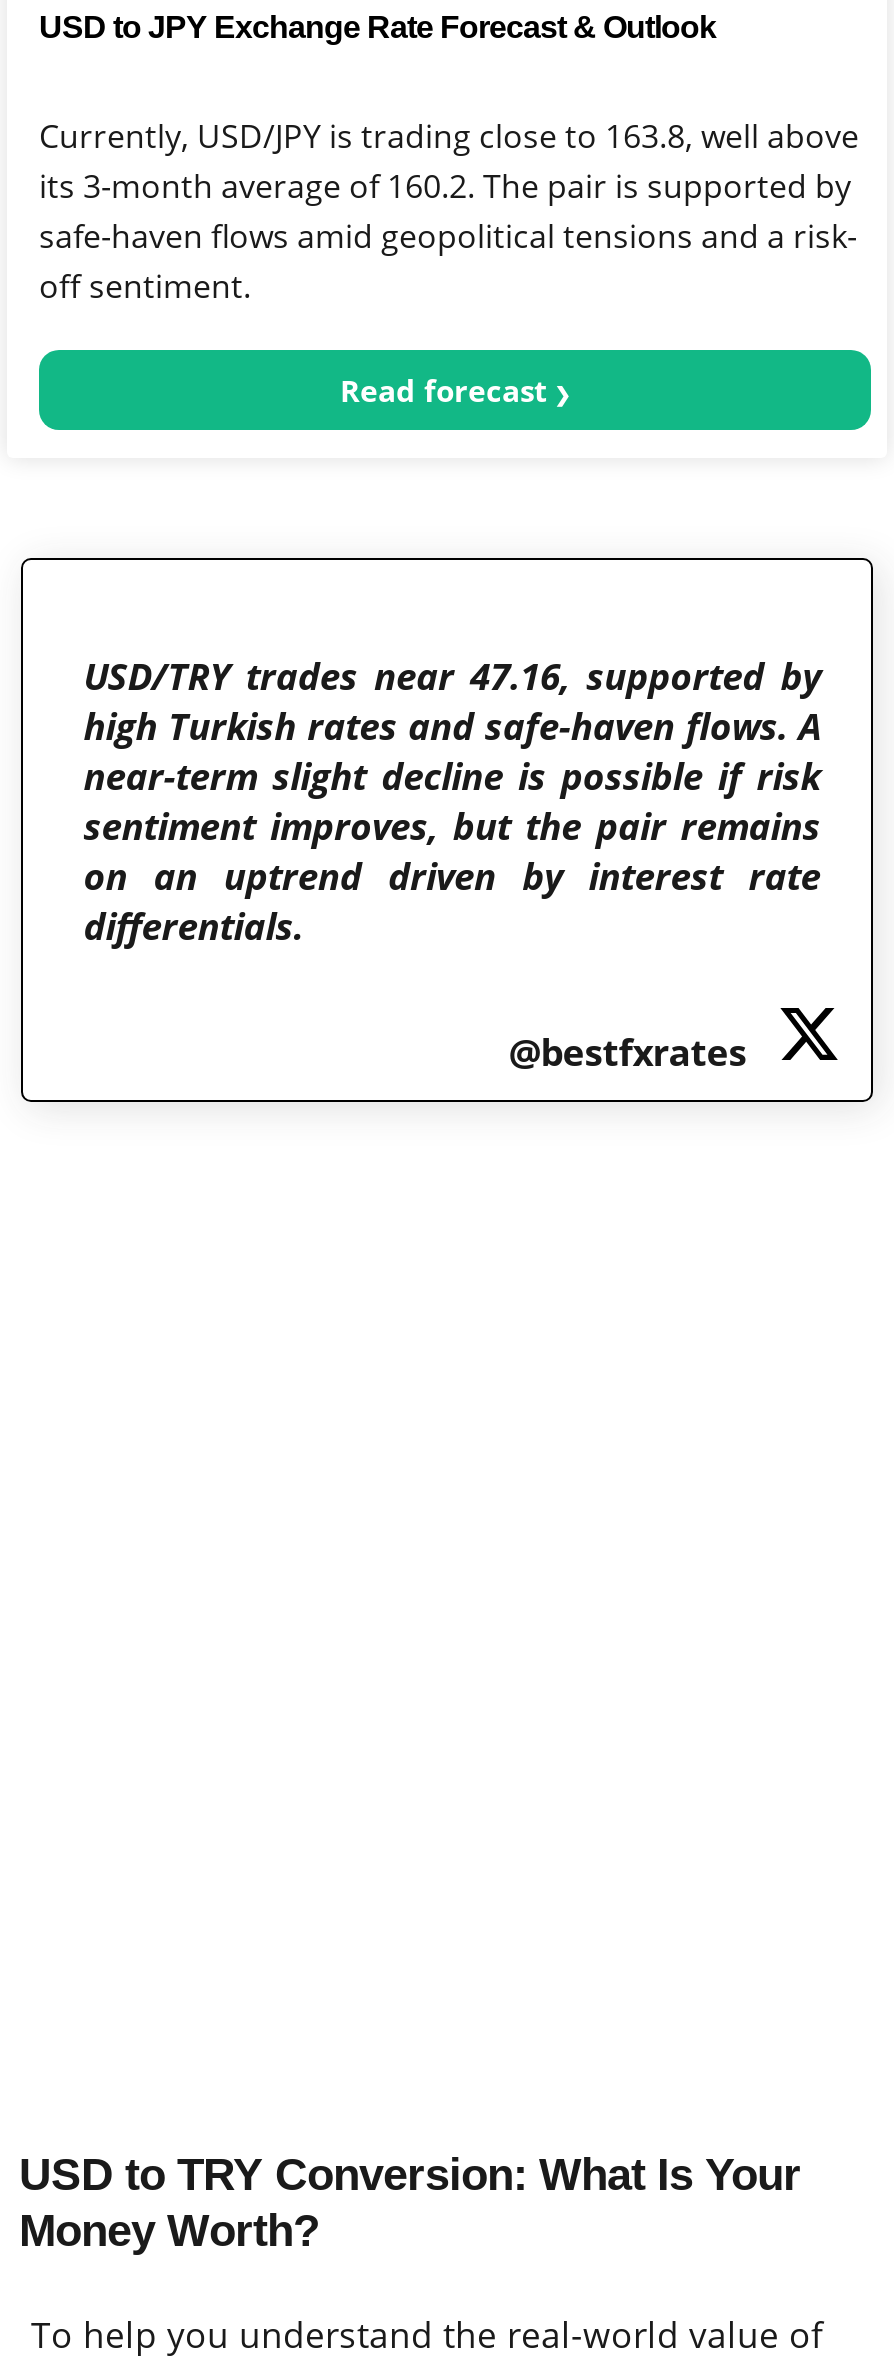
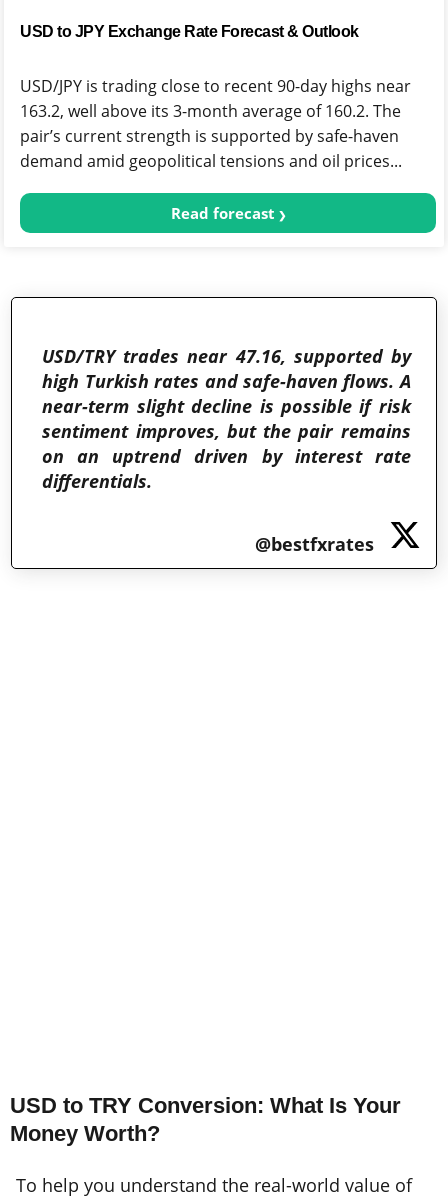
[39,115,859,309] Currently, USD/JPY is trading close to 163.8, well above | its 3-month average of 160.2. The pair is supported by | safe-haven flows amid geopolitical tensions and a risk- | off sentiment. -> [20,75,411,172] USD/JPY is trading close to recent 90-day highs near | 163.2, well above its 3-month average of 160.2. The | pair’s current strength is supported by safe-haven | demand amid geopolitical tensions and oil prices...

